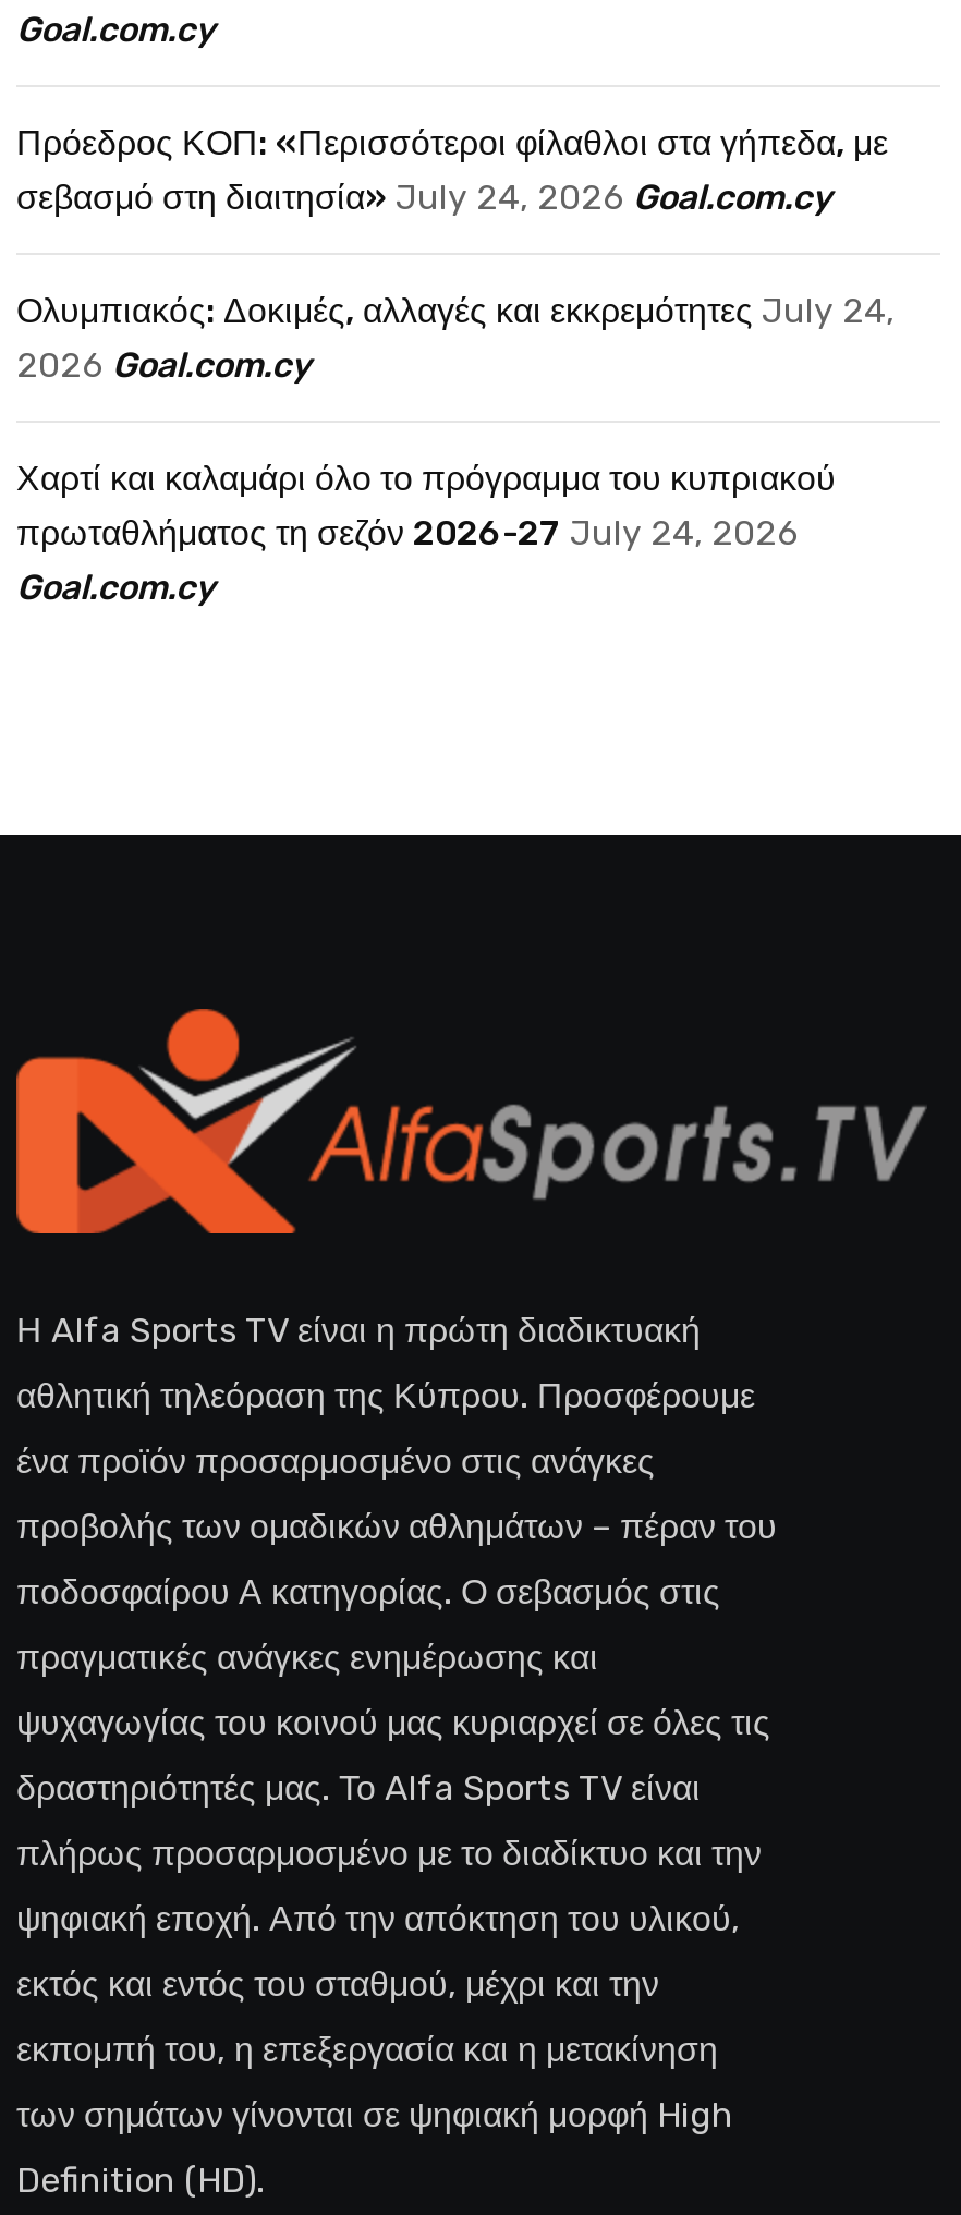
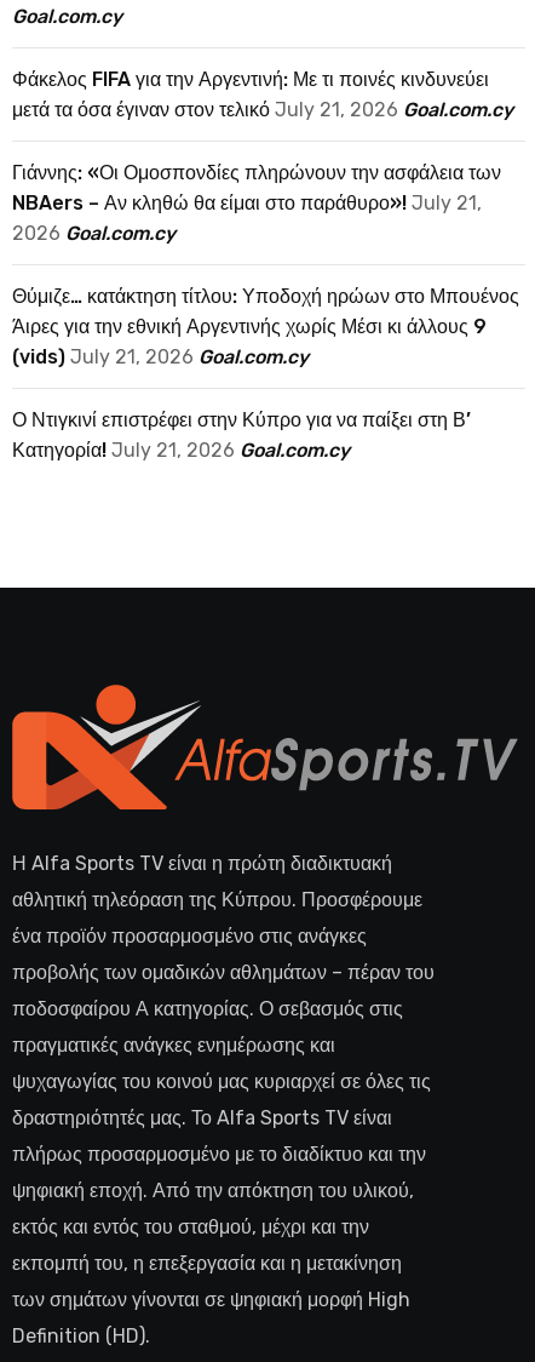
[16,122,888,218] Πρόεδρος ΚΟΠ: «Περισσότεροι φίλαθλοι στα γήπεδα, με | σεβασμό στη διαιτησία» July 24, 2026 Goal.com.cy -> [12,68,513,121] Φάκελος FIFA για την Αργεντινή: Με τι ποινές κινδυνεύει | μετά τα όσα έγιναν στον τελικό July 21, 2026 Goal.com.cy
[16,290,895,331] Ολυμπιακός: Δοκιμές, αλλαγές και εκκρεμότητες July 24, -> [12,161,501,214] Γιάννης: «Οι Ομοσπονδίες πληρώνουν την ασφάλεια των | NBAers – Αν κληθώ θα είμαι στο παράθυρο»! July 21,
[16,458,836,608] Χαρτί και καλαμάρι όλο το πρόγραμμα του κυπριακού | πρωταθλήματος τη σεζόν 2026-27 July 24, 2026 | Goal.com.cy -> [12,285,519,462] Θύμιζε… κατάκτηση τίτλου: Υποδοχή ηρώων στο Μπουένος | Άιρες για την εθνική Αργεντινής χωρίς Μέσι κι άλλους 9 | (vids) July 21, 2026 Goal.com.cy | Ο Ντιγκινί επιστρέφει στην Κύπρο για να παίξει στη Β’ | Κατηγορία! July 21, 2026 Goal.com.cy

